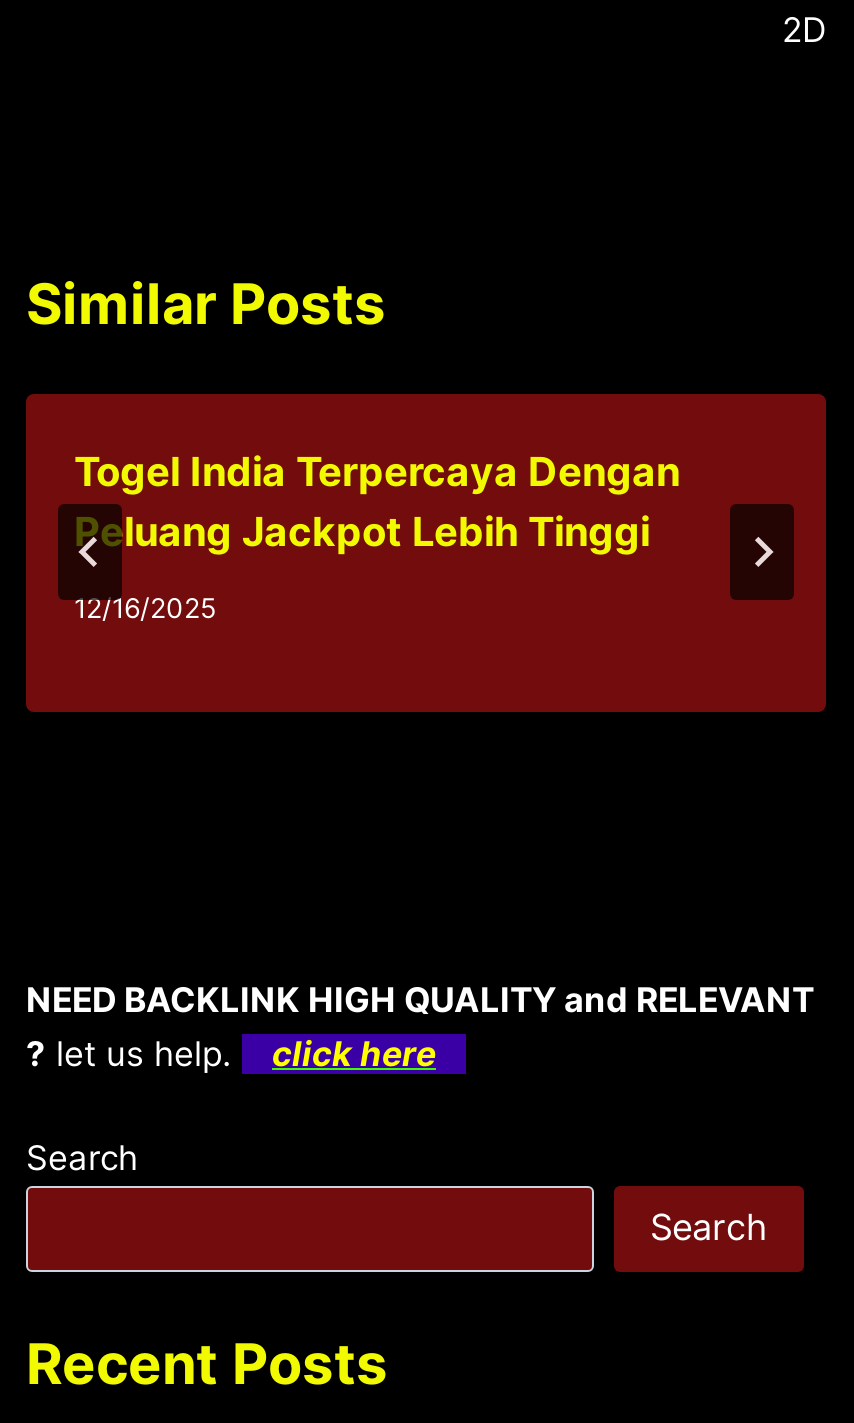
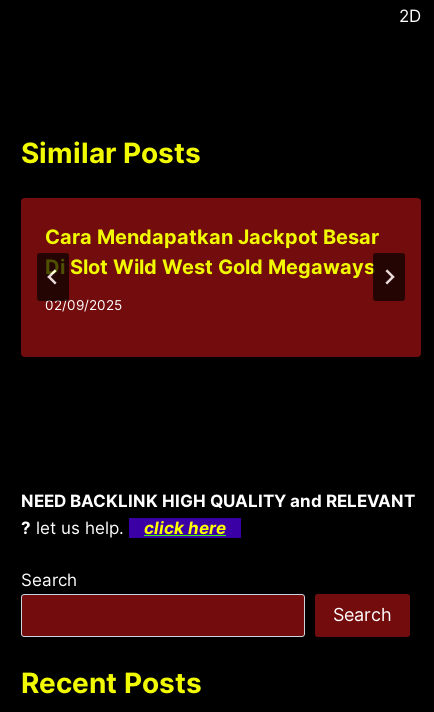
[74,447,680,555] Togel India Terpercaya Dengan | Peluang Jackpot Lebih Tinggi -> [45,224,379,278] Cara Mendapatkan Jackpot Besar | Di Slot Wild West Gold Megaways
[74,592,216,624] 12/16/2025 -> [45,297,122,313] 02/09/2025

